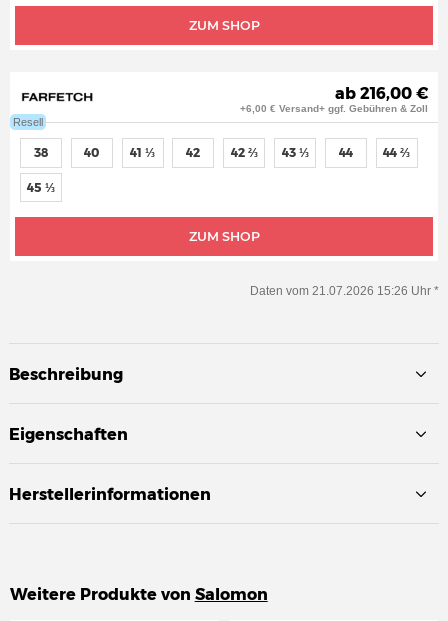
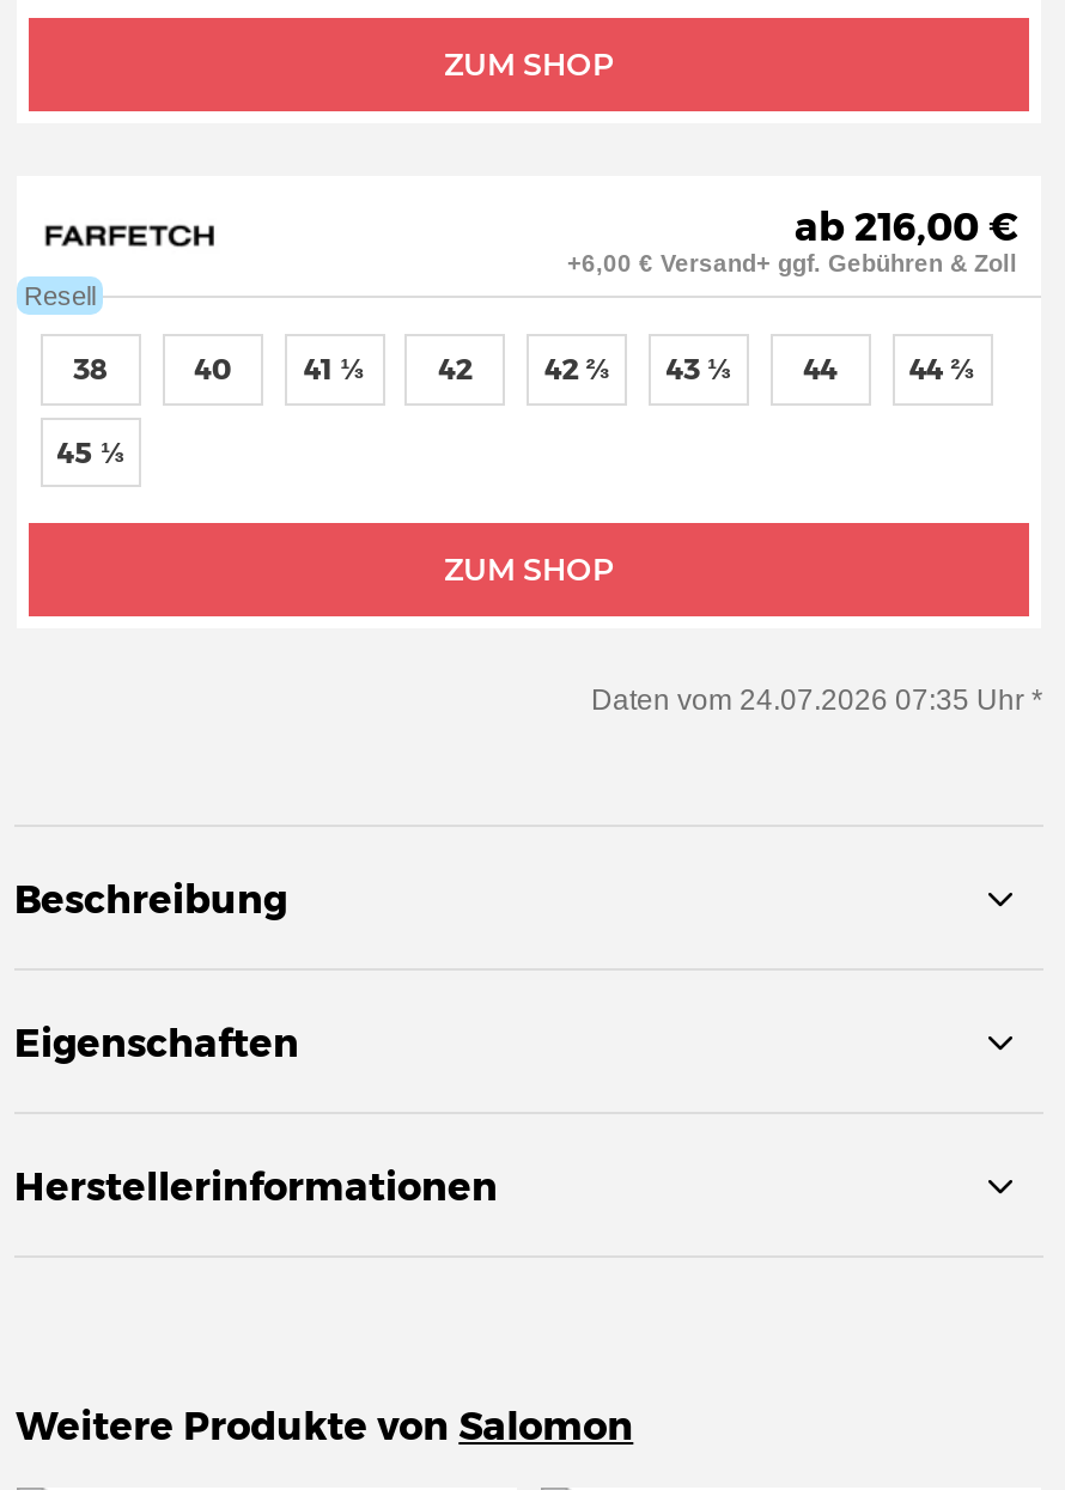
[250,284,439,298] Daten vom 21.07.2026 15:26 Uhr * -> [591,684,1043,717] Daten vom 24.07.2026 07:35 Uhr *

